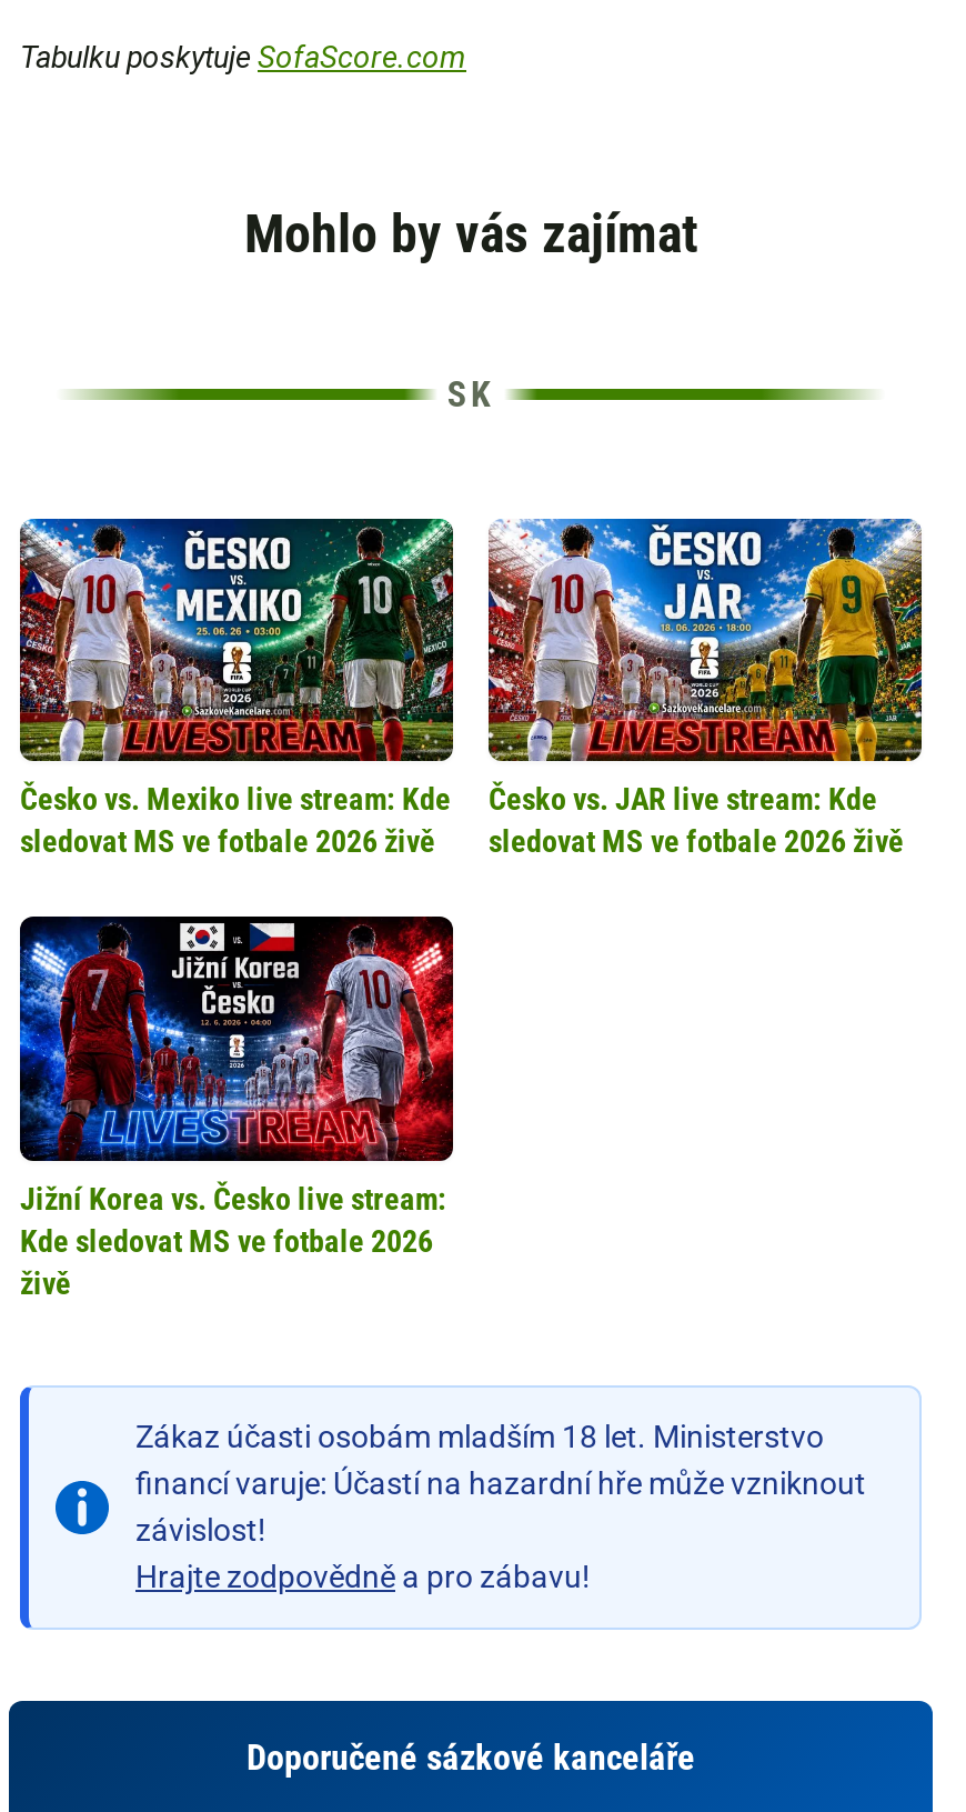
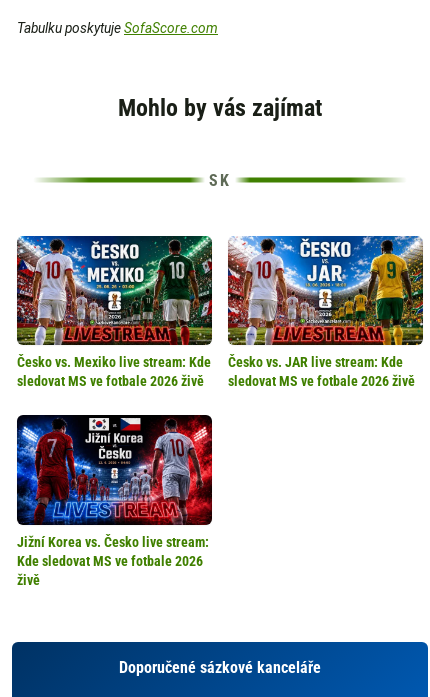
[18,1385,866,1630] [image] | Zákaz účasti osobám mladším 18 let. Ministerstvo | financí varuje: Účastí na hazardní hře může vzniknout | závislost! | Hrajte zodpovědně a pro zábavu! -> none

